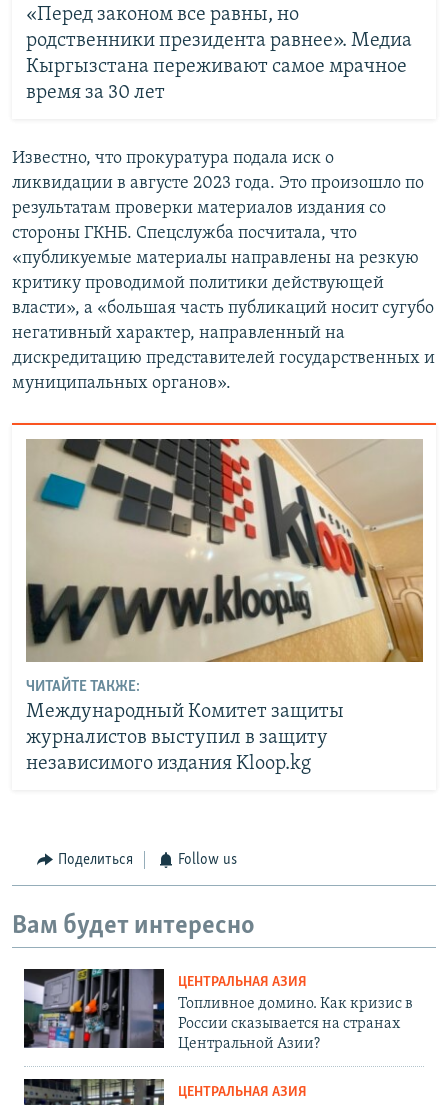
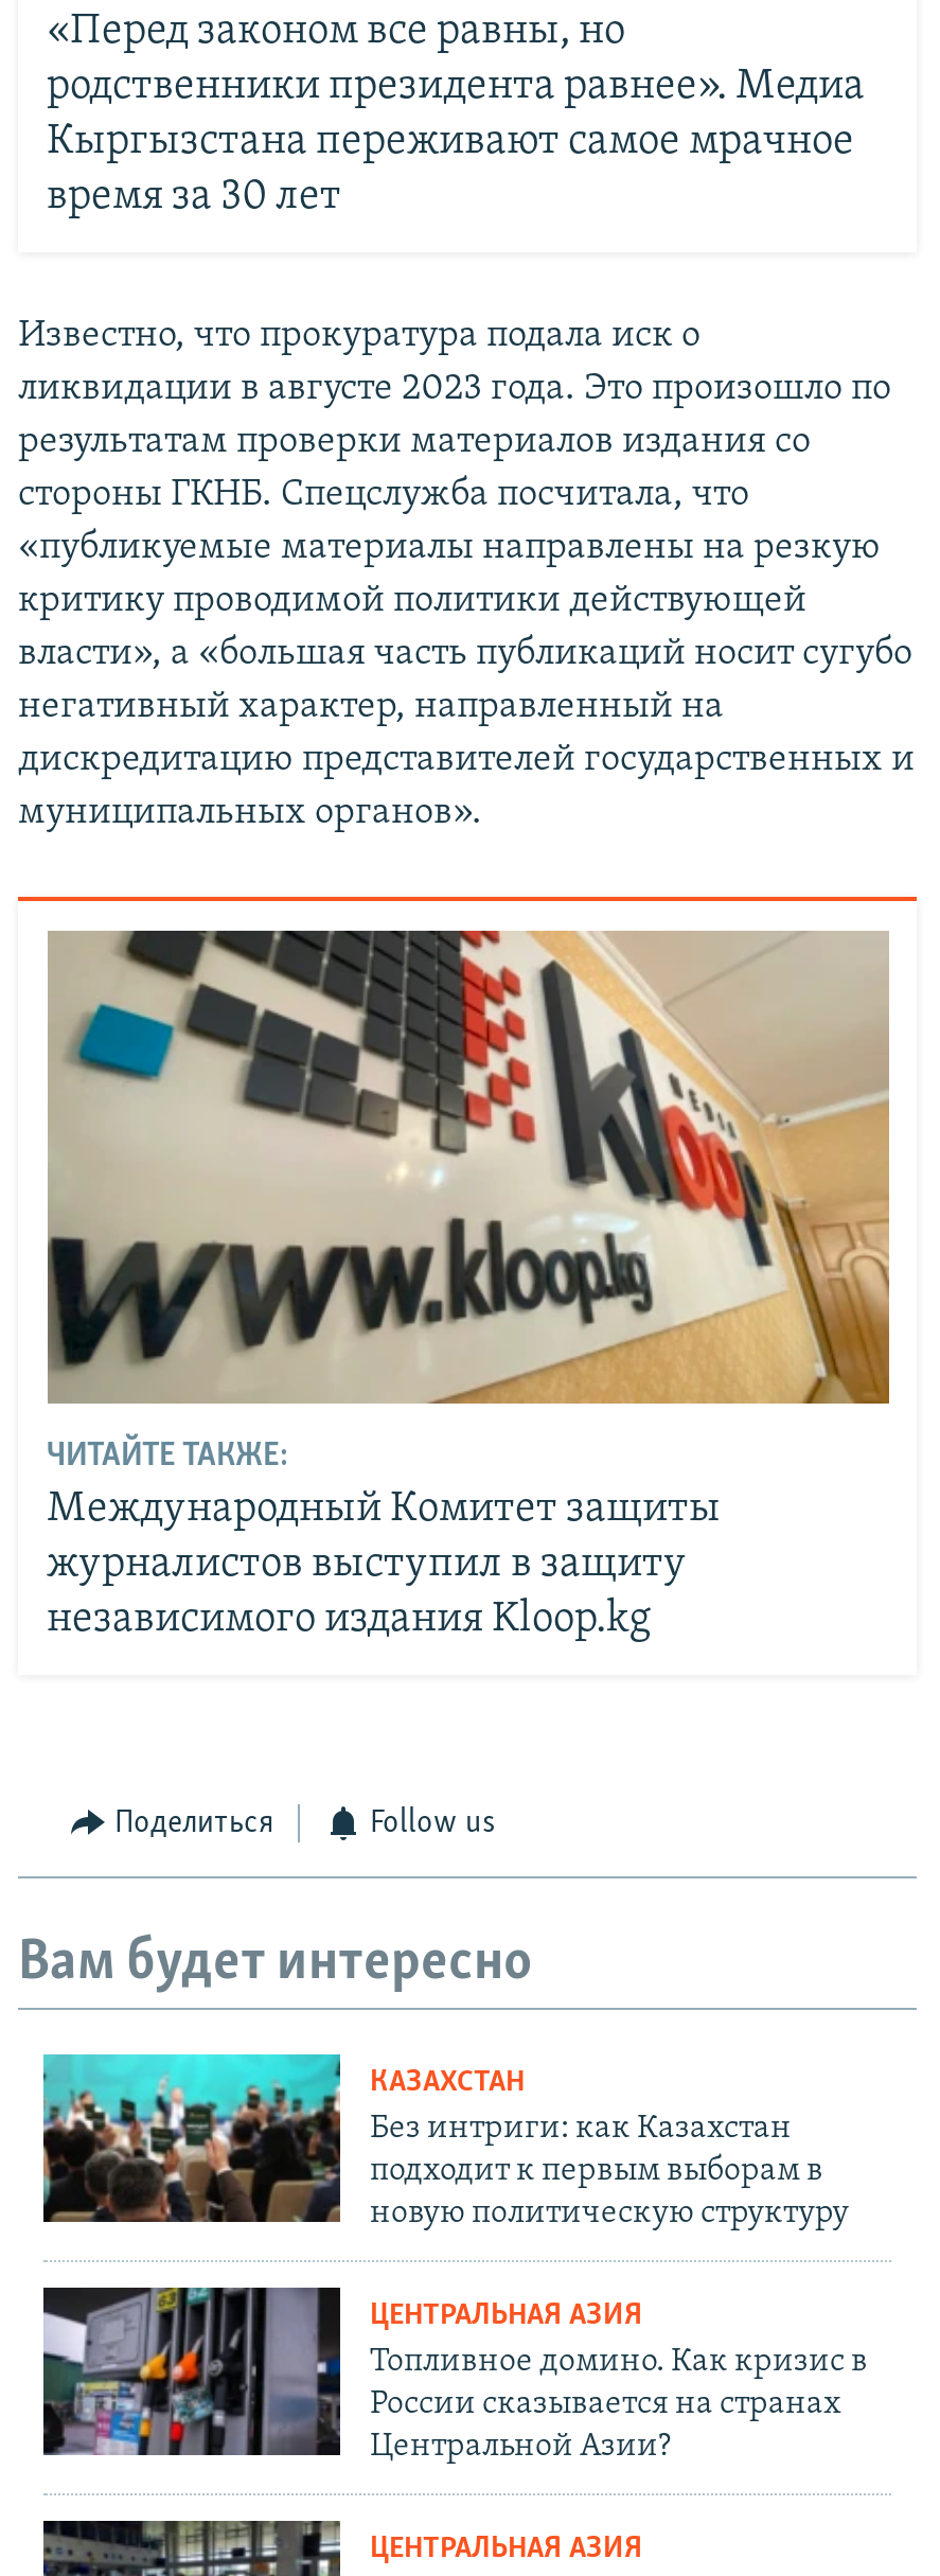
none -> [41,2052,849,2231] [image] | КАЗАХСТАН | Без интриги: как Казахстан | подходит к первым выборам в | новую политическую структуру

